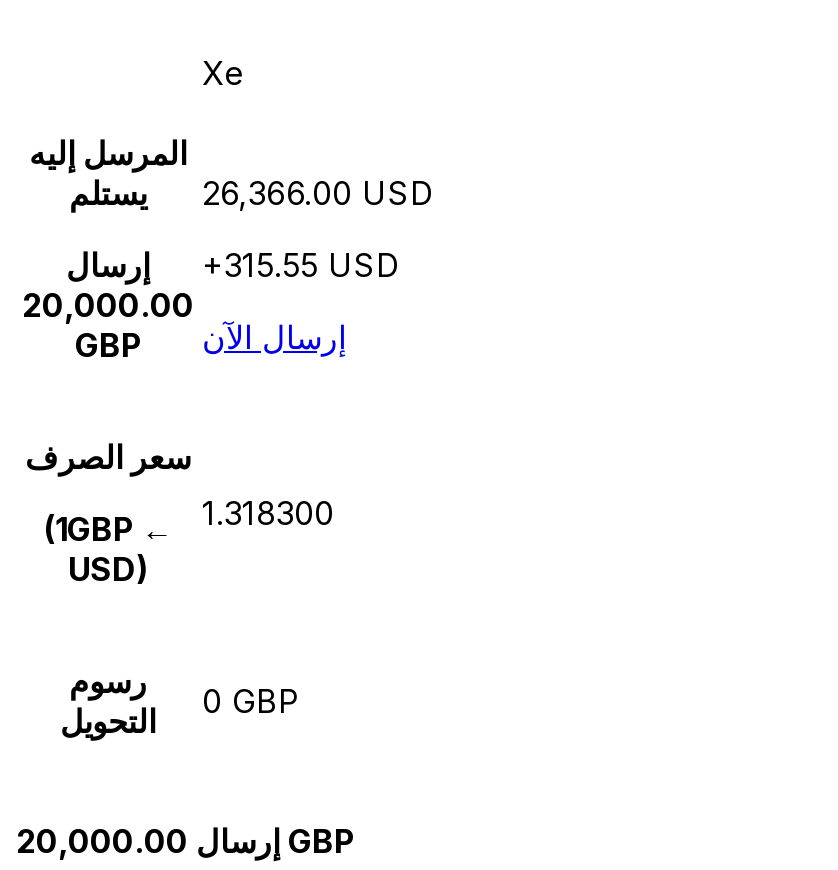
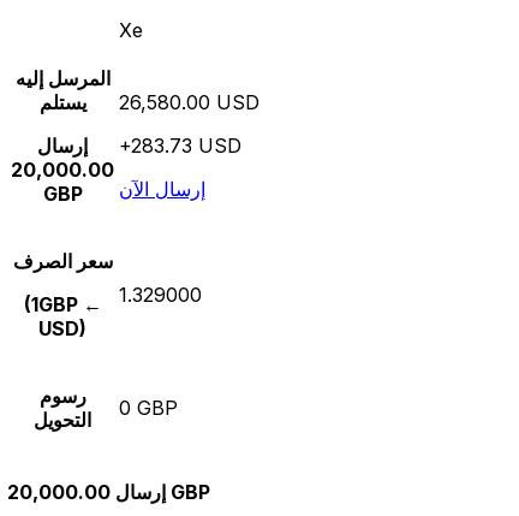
[202,172,434,212] 26,366.00 USD -> [119,90,259,114] 26,580.00 USD
[66,244,400,284] +315.55 USD إرسال -> [37,133,241,157] +283.73 USD إرسال
[202,492,334,532] 1.318300 -> [119,282,202,306] 1.329000

